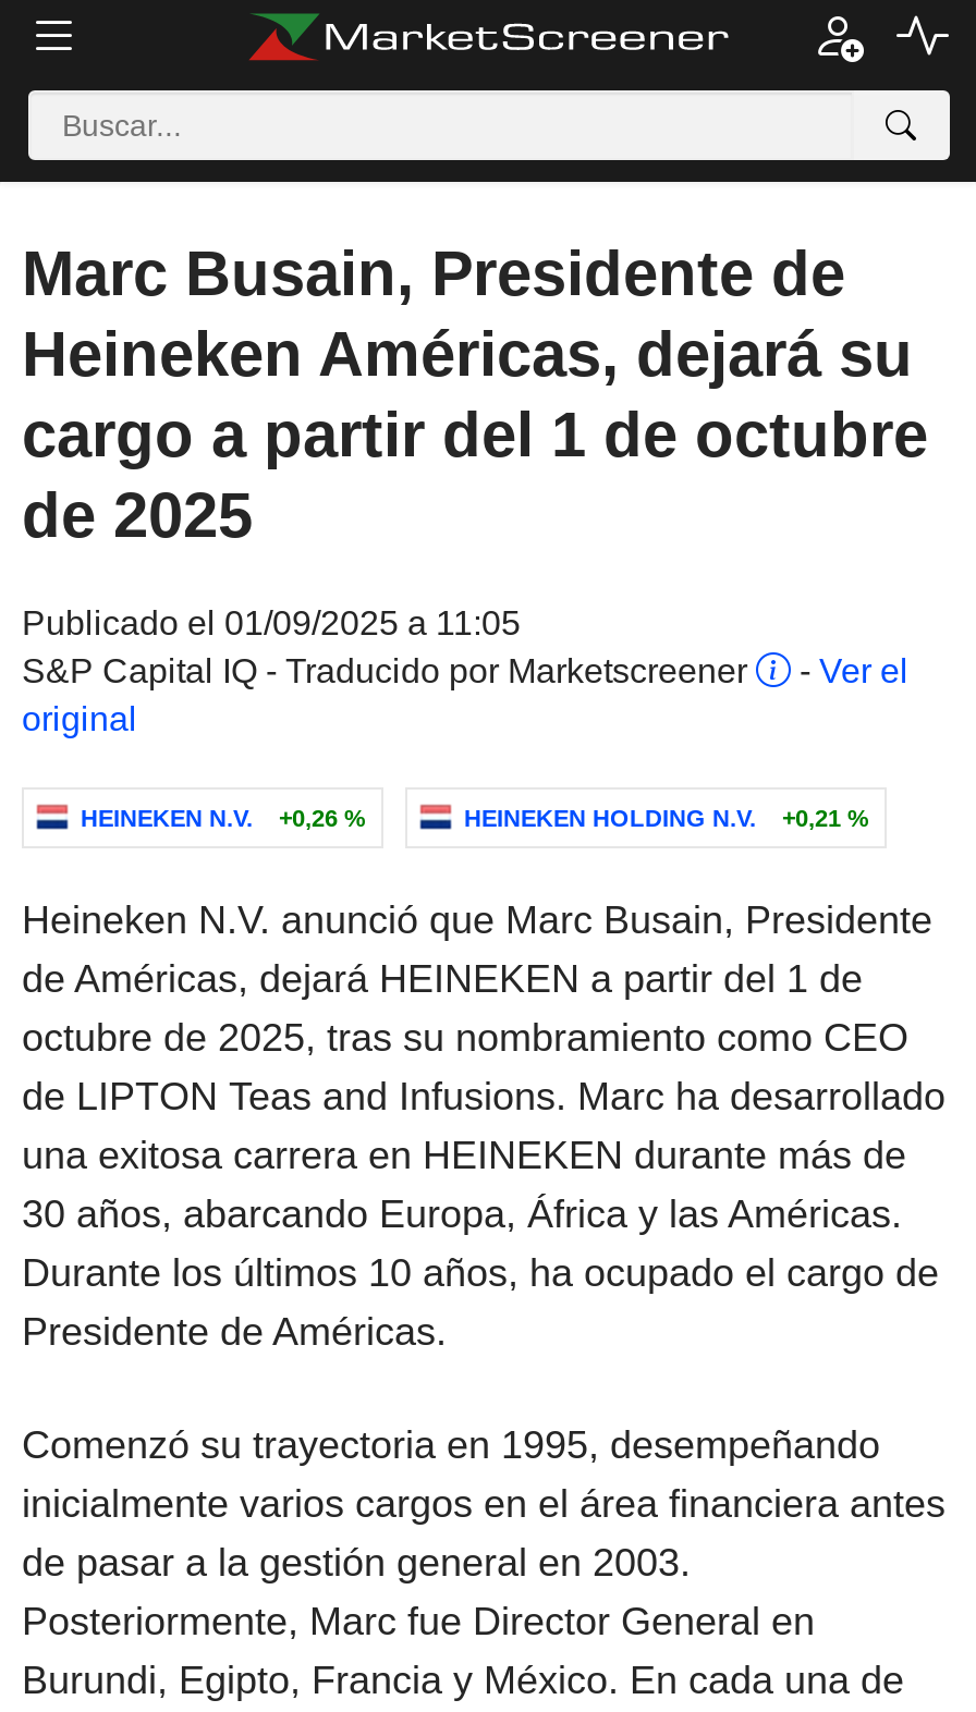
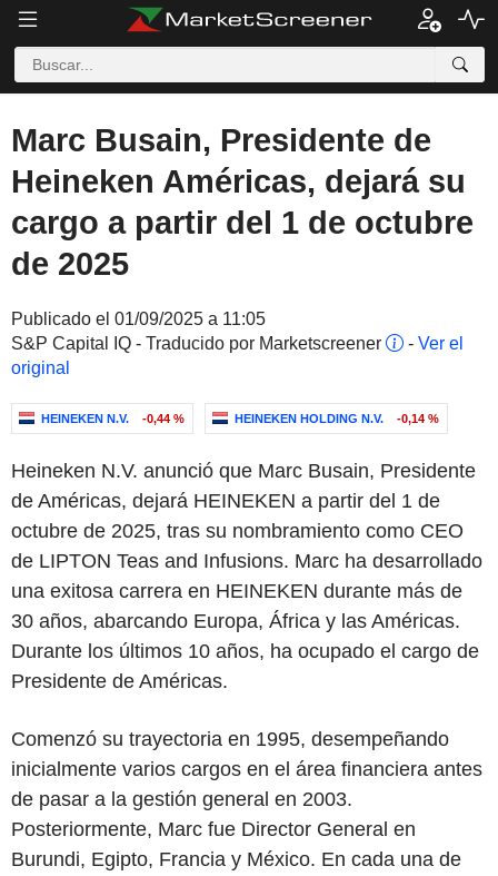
[81,805,366,831] HEINEKEN N.V. +0,26 % -> [41,412,185,425] HEINEKEN N.V. -0,44 %
[464,805,869,831] HEINEKEN HOLDING N.V. +0,21 % -> [235,412,439,425] HEINEKEN HOLDING N.V. -0,14 %

